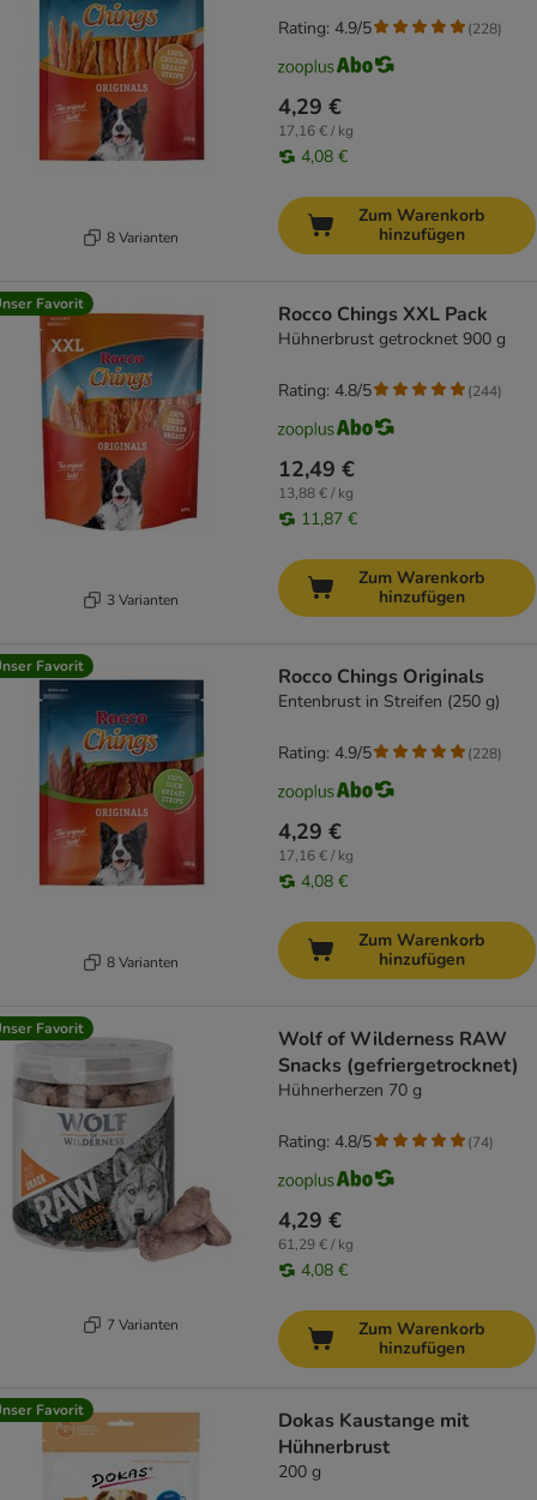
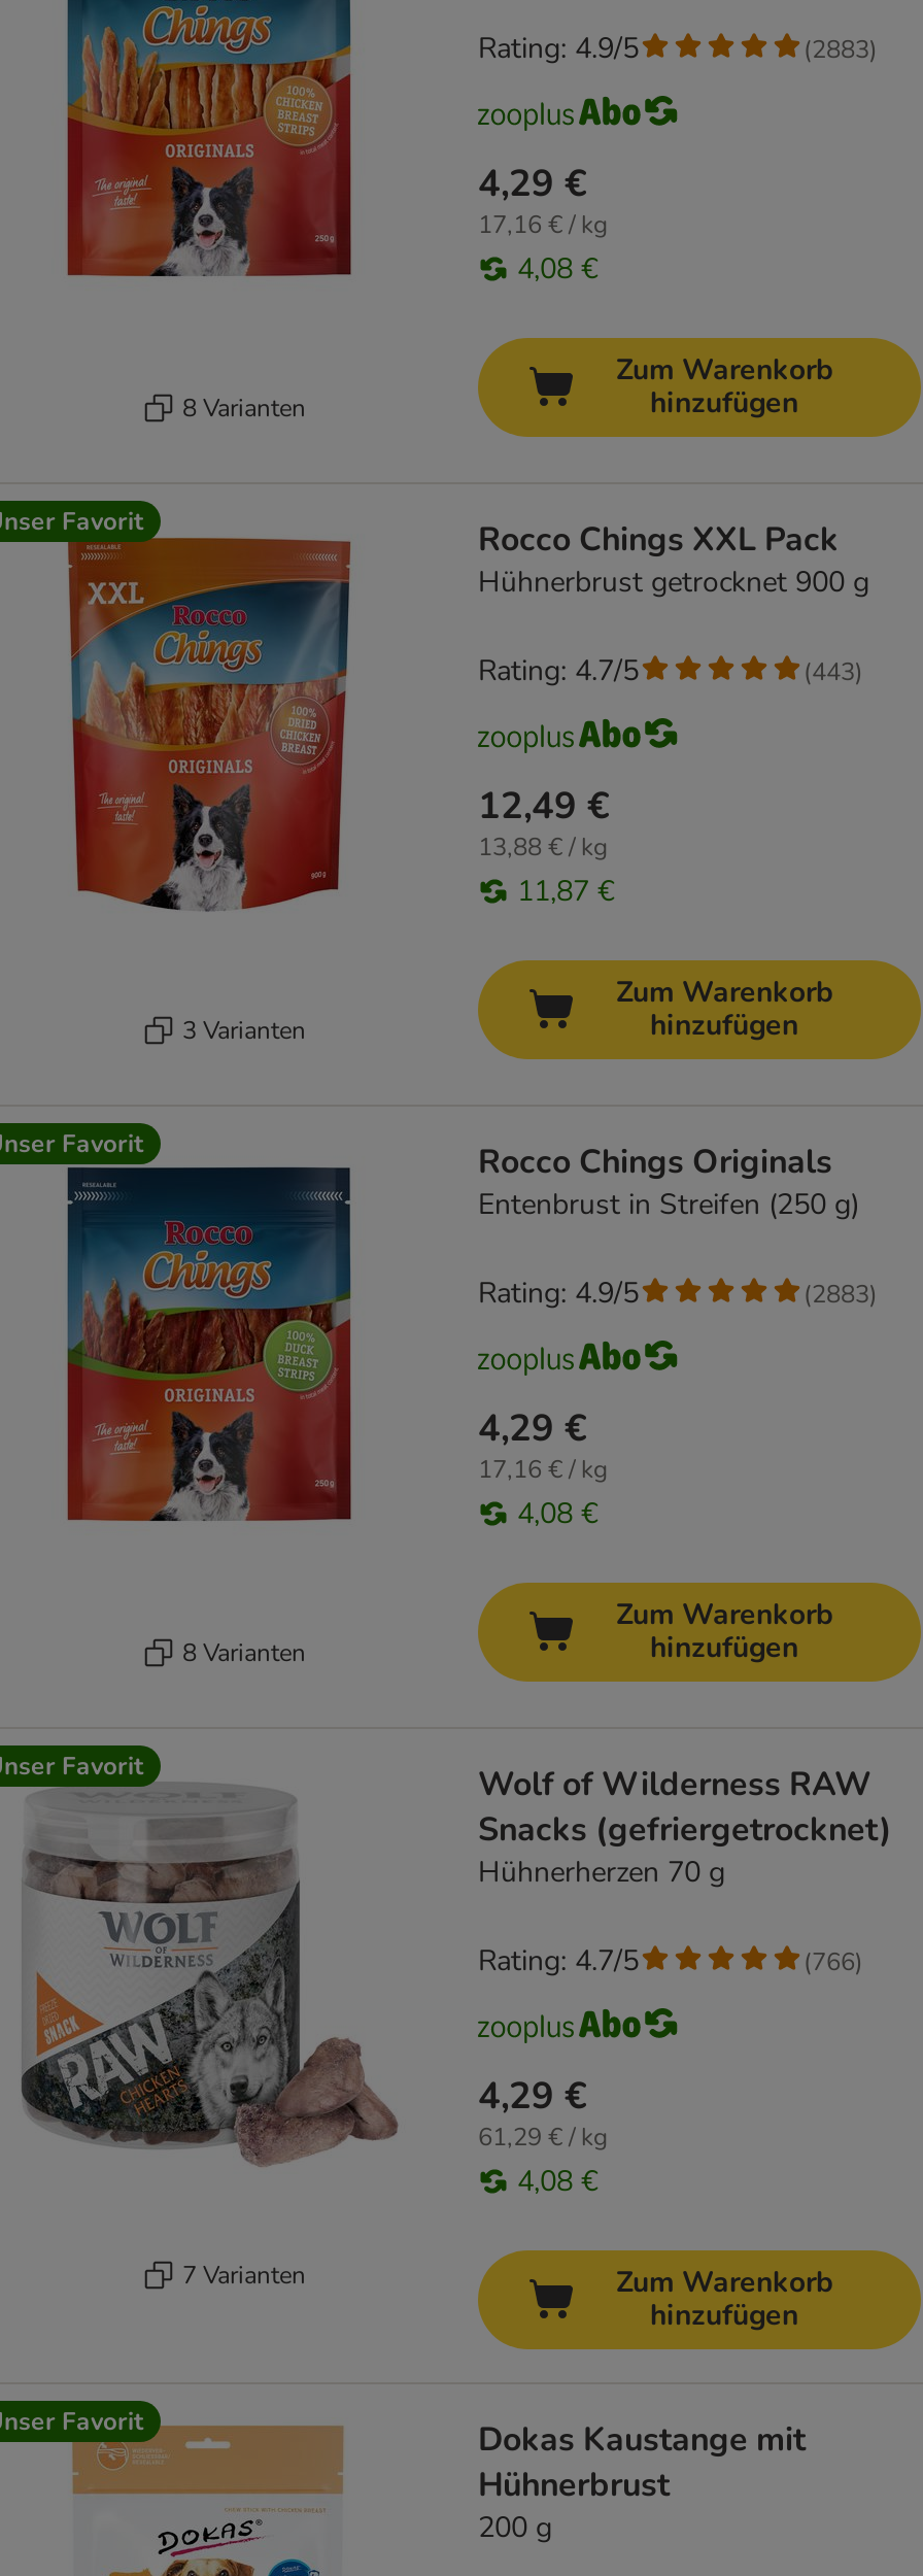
[467,19,502,38] (228) -> [804,32,878,65] (2883)
[278,379,372,402] Rating: 4.8/5 -> [478,651,639,691] Rating: 4.7/5
[467,381,502,400] (244) -> [804,655,863,687] (443)
[467,744,502,763] (228) -> [804,1277,878,1310] (2883)
[278,1131,372,1153] Rating: 4.8/5 -> [478,1941,639,1981] Rating: 4.7/5
[467,1132,494,1152] (74) -> [804,1945,863,1978] (766)

